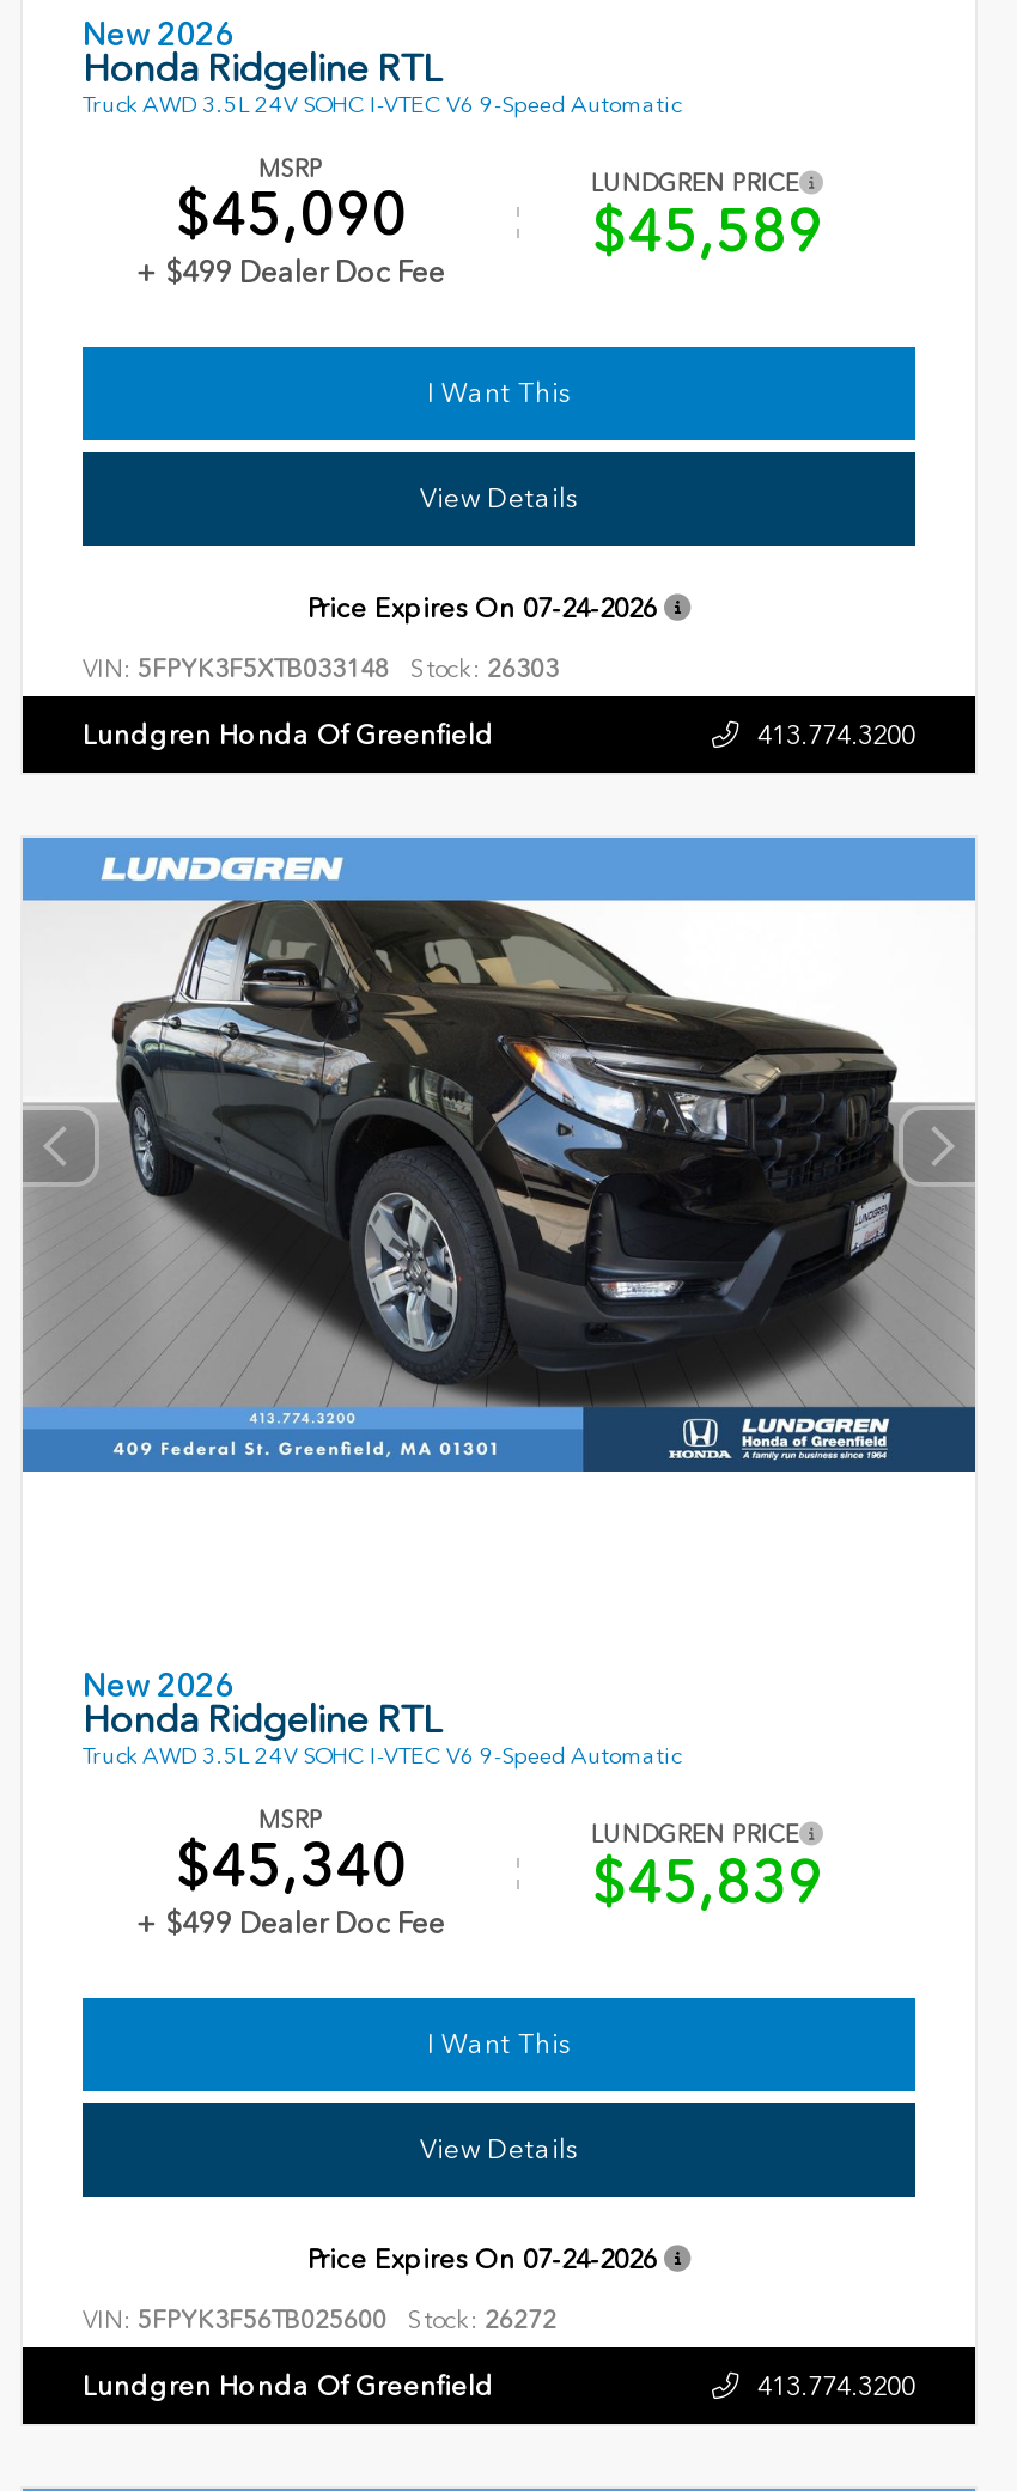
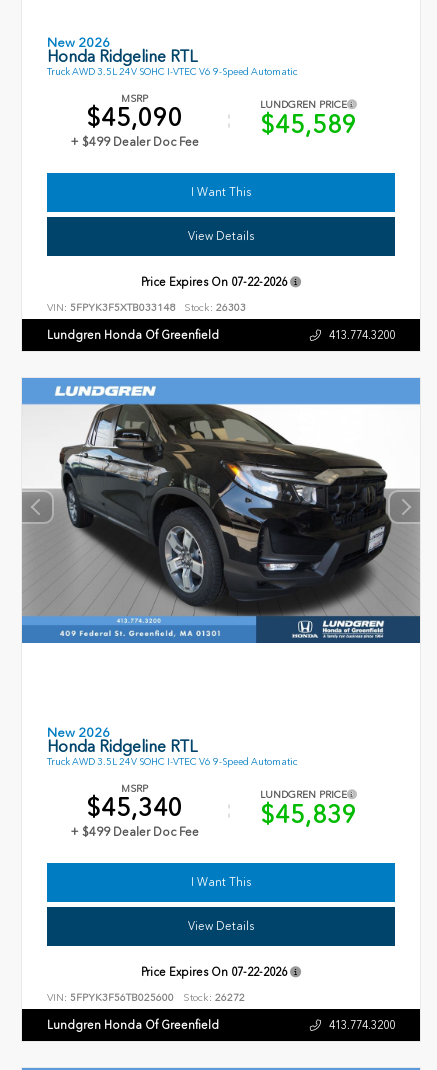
[307,591,657,625] Price Expires On 07-24-2026 -> [141,275,287,289] Price Expires On 07-22-2026
[307,2242,657,2276] Price Expires On 07-24-2026 -> [141,965,287,979] Price Expires On 07-22-2026

